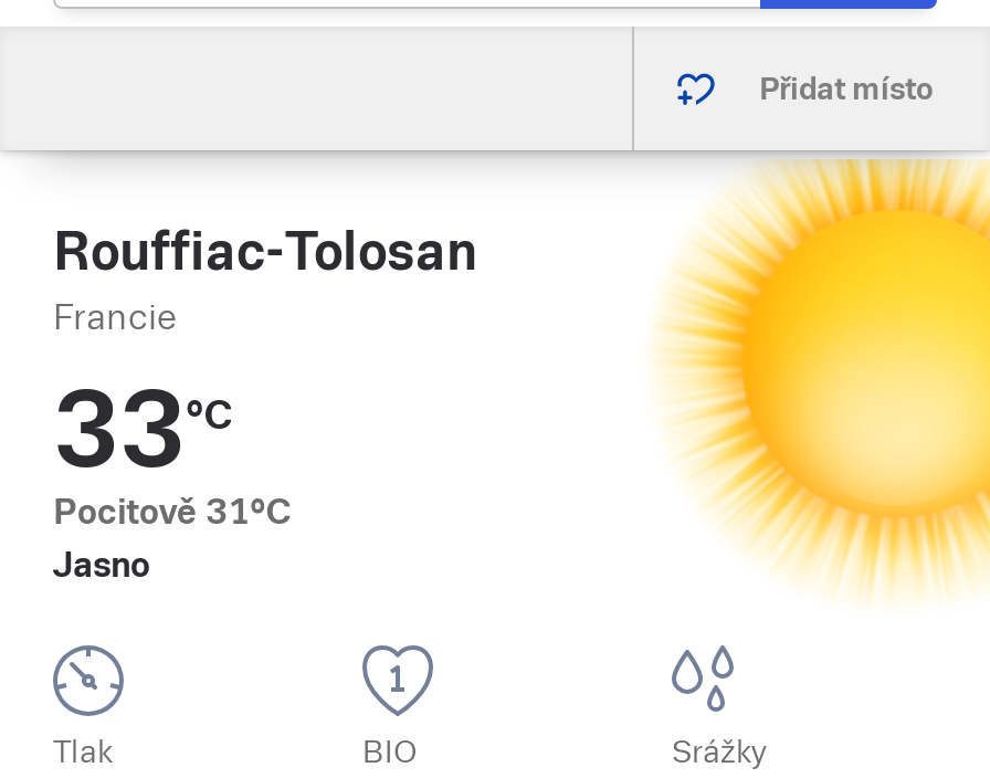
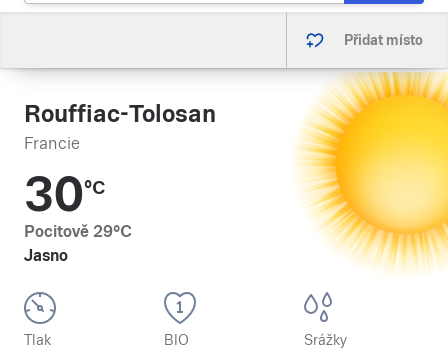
[53,369,232,491] 33°C -> [24,167,105,222] 30°C
[53,491,292,533] Pocitově 31°C -> [24,222,132,241] Pocitově 29°C

